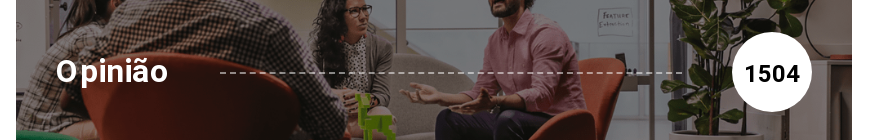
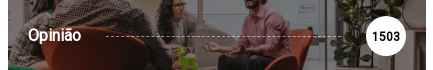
[744,61,800,89] 1504 -> [372,30,400,44] 1503

